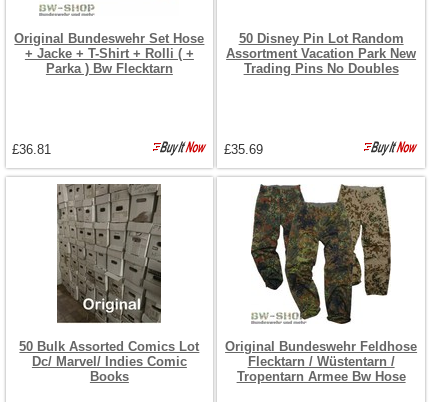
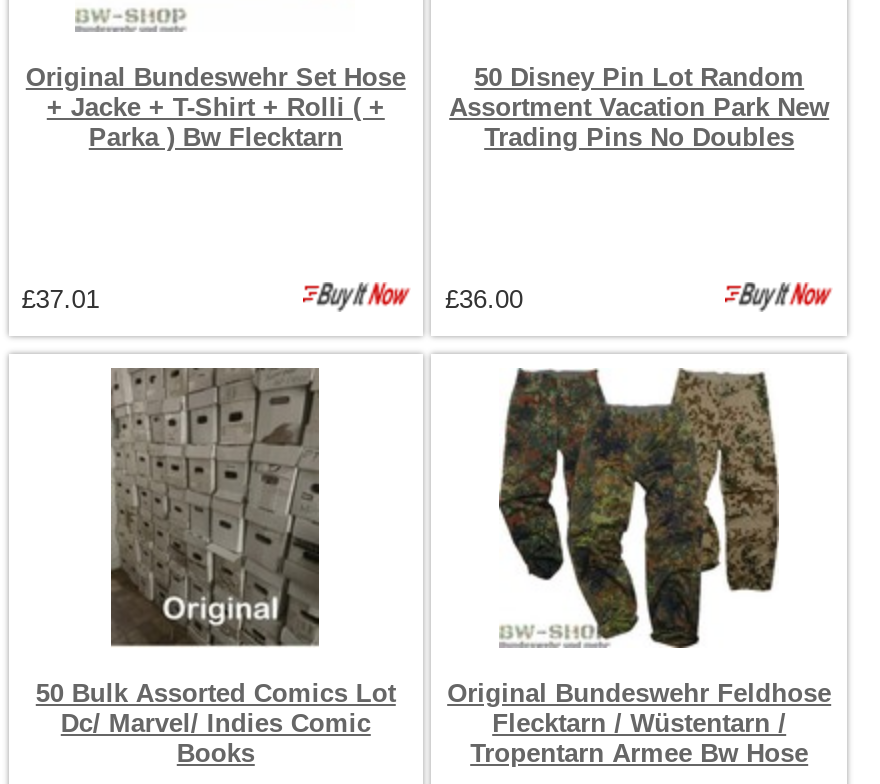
[12,142,51,157] £36.81 -> [21,283,99,313] £37.01
[224,142,263,157] £35.69 -> [445,283,523,313] £36.00

